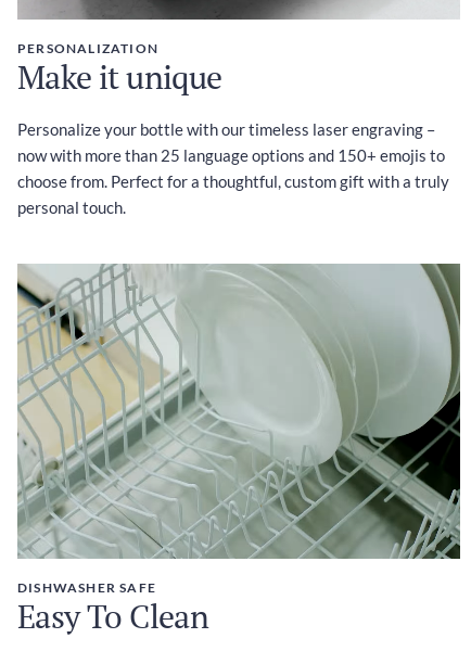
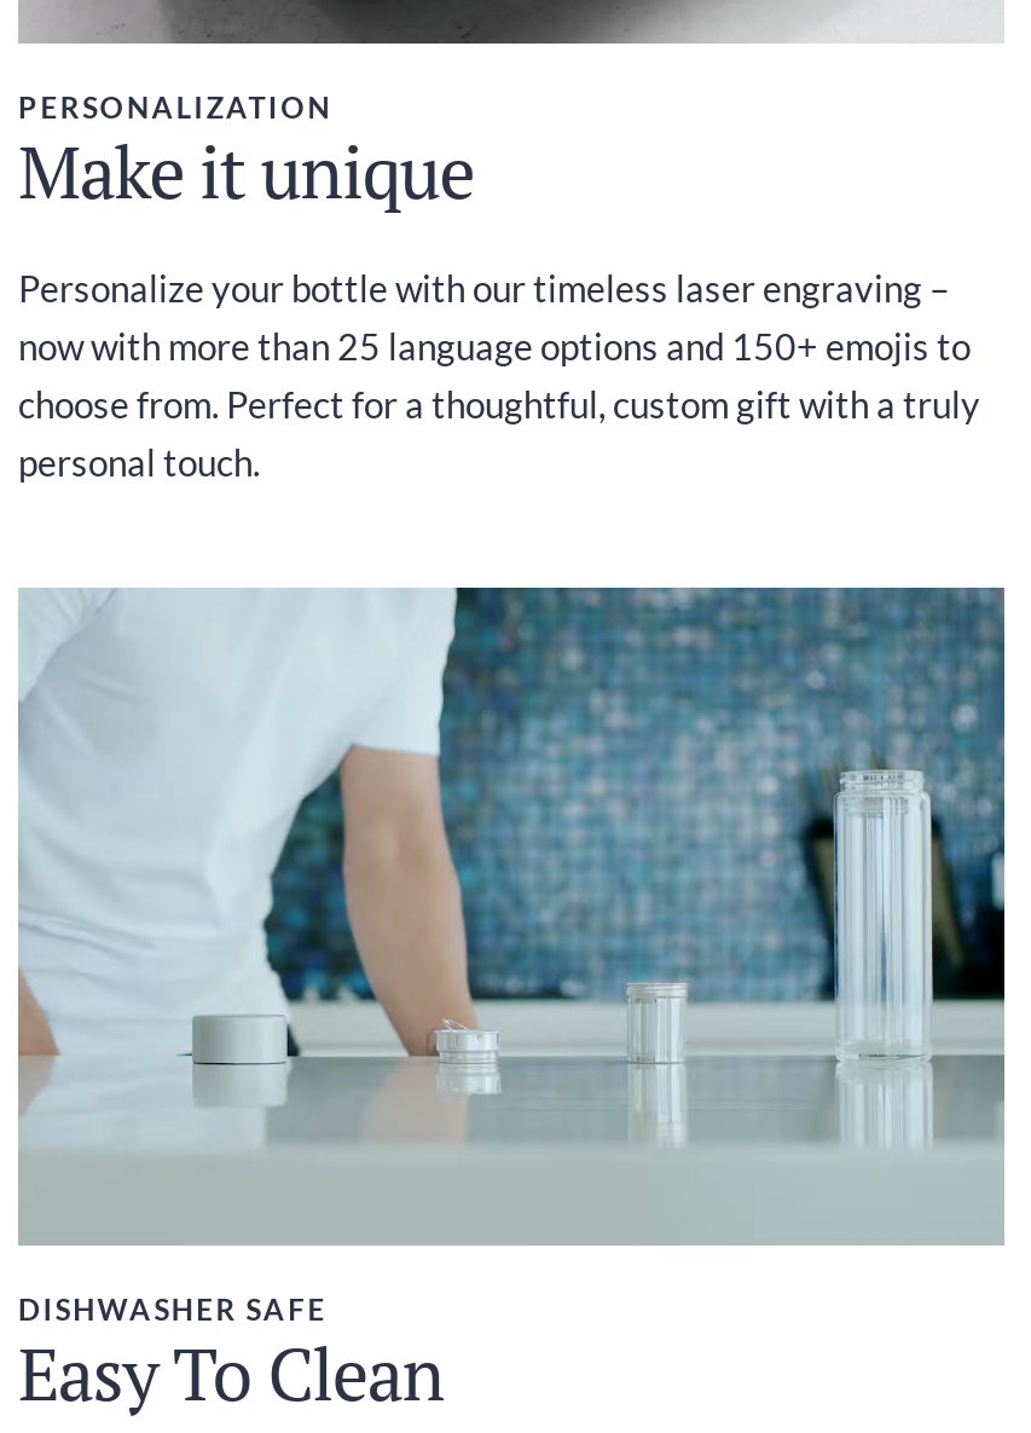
[16,264,461,559] [image] -> [18,588,1007,1246] [image]

